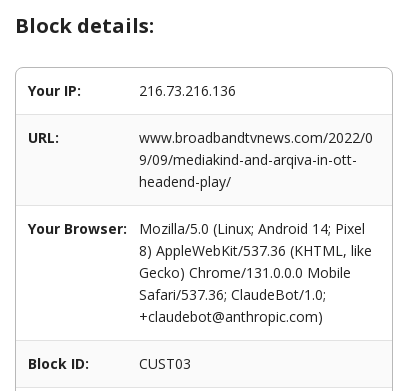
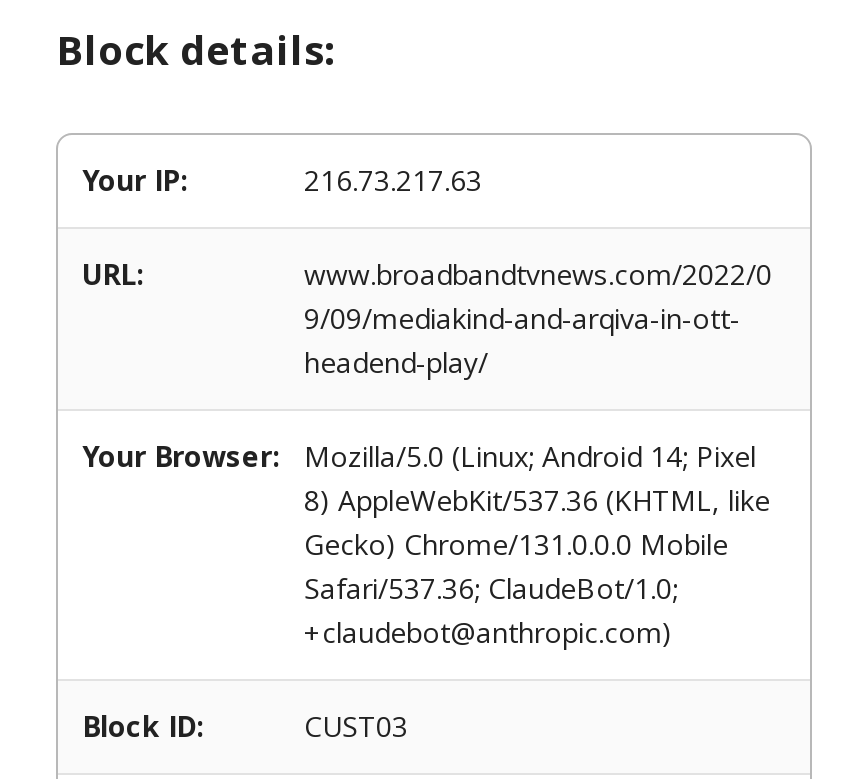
[139,81,236,100] 216.73.216.136 -> [304,161,482,199] 216.73.217.63

